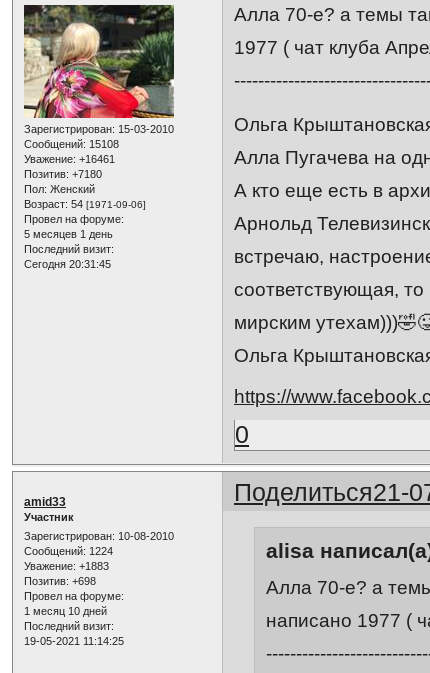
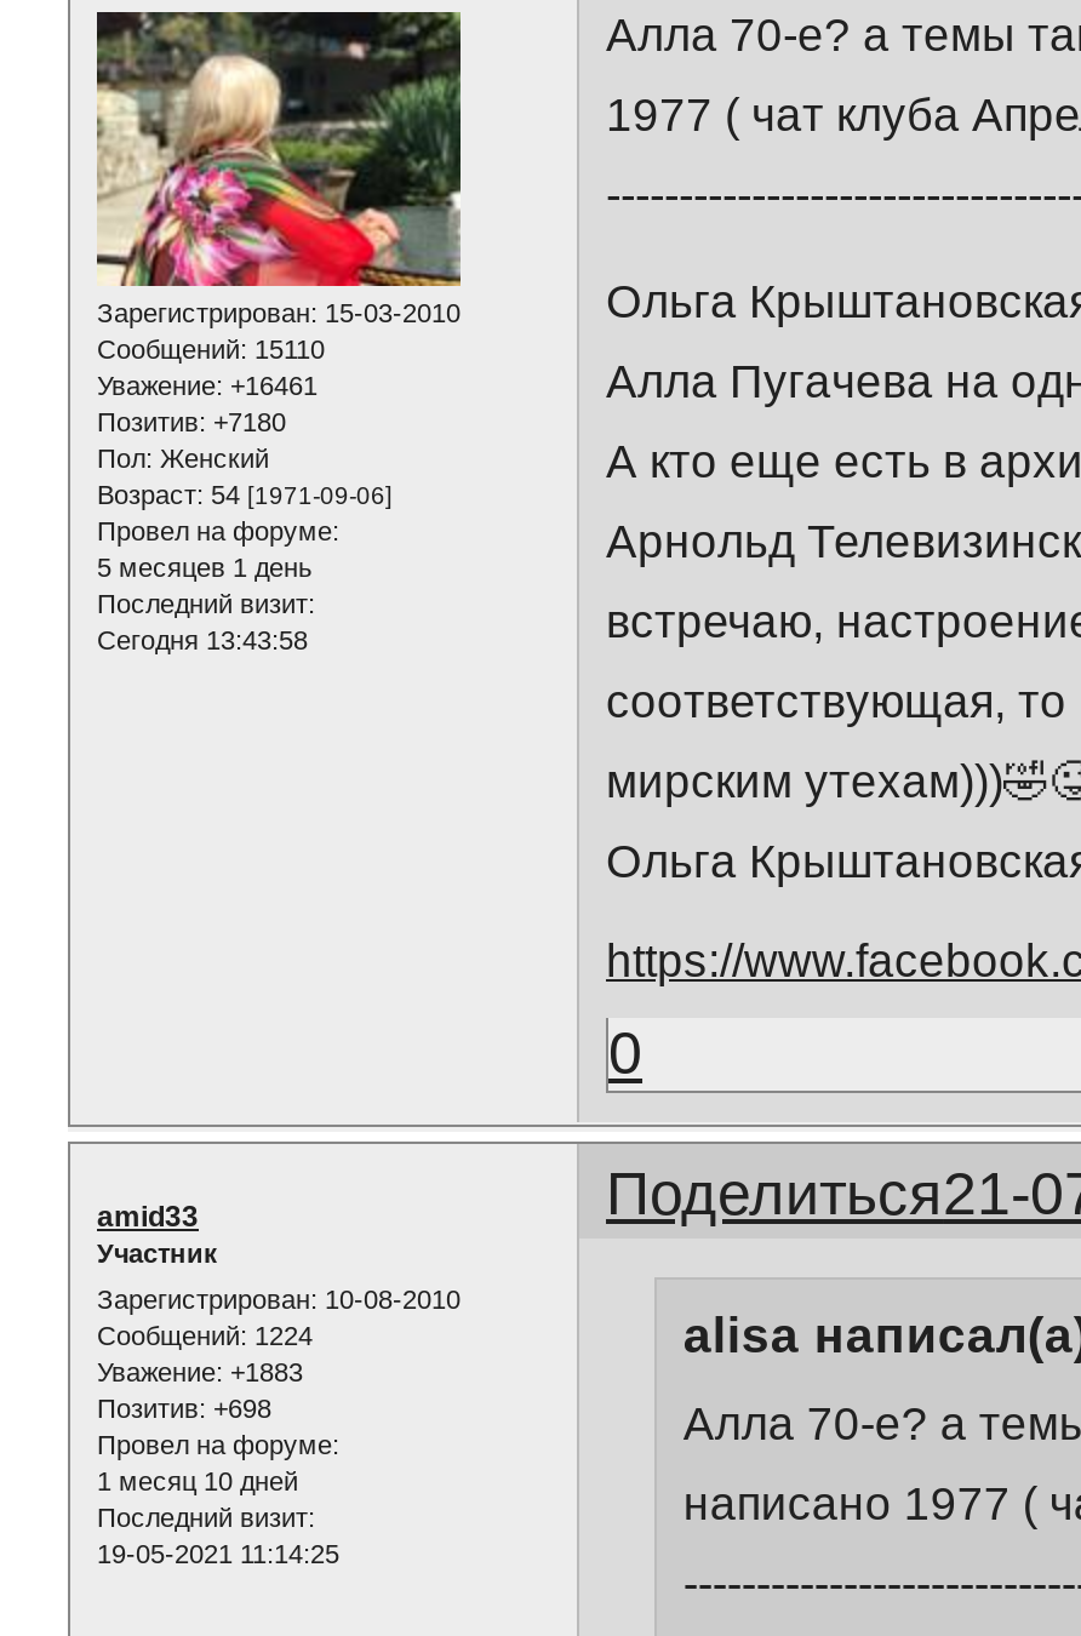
[24,138,119,150] Сообщений: 15108 -> [97,334,325,363] Сообщений: 15110
[24,258,111,270] Сегодня 20:31:45 -> [97,625,308,654] Сегодня 13:43:58

